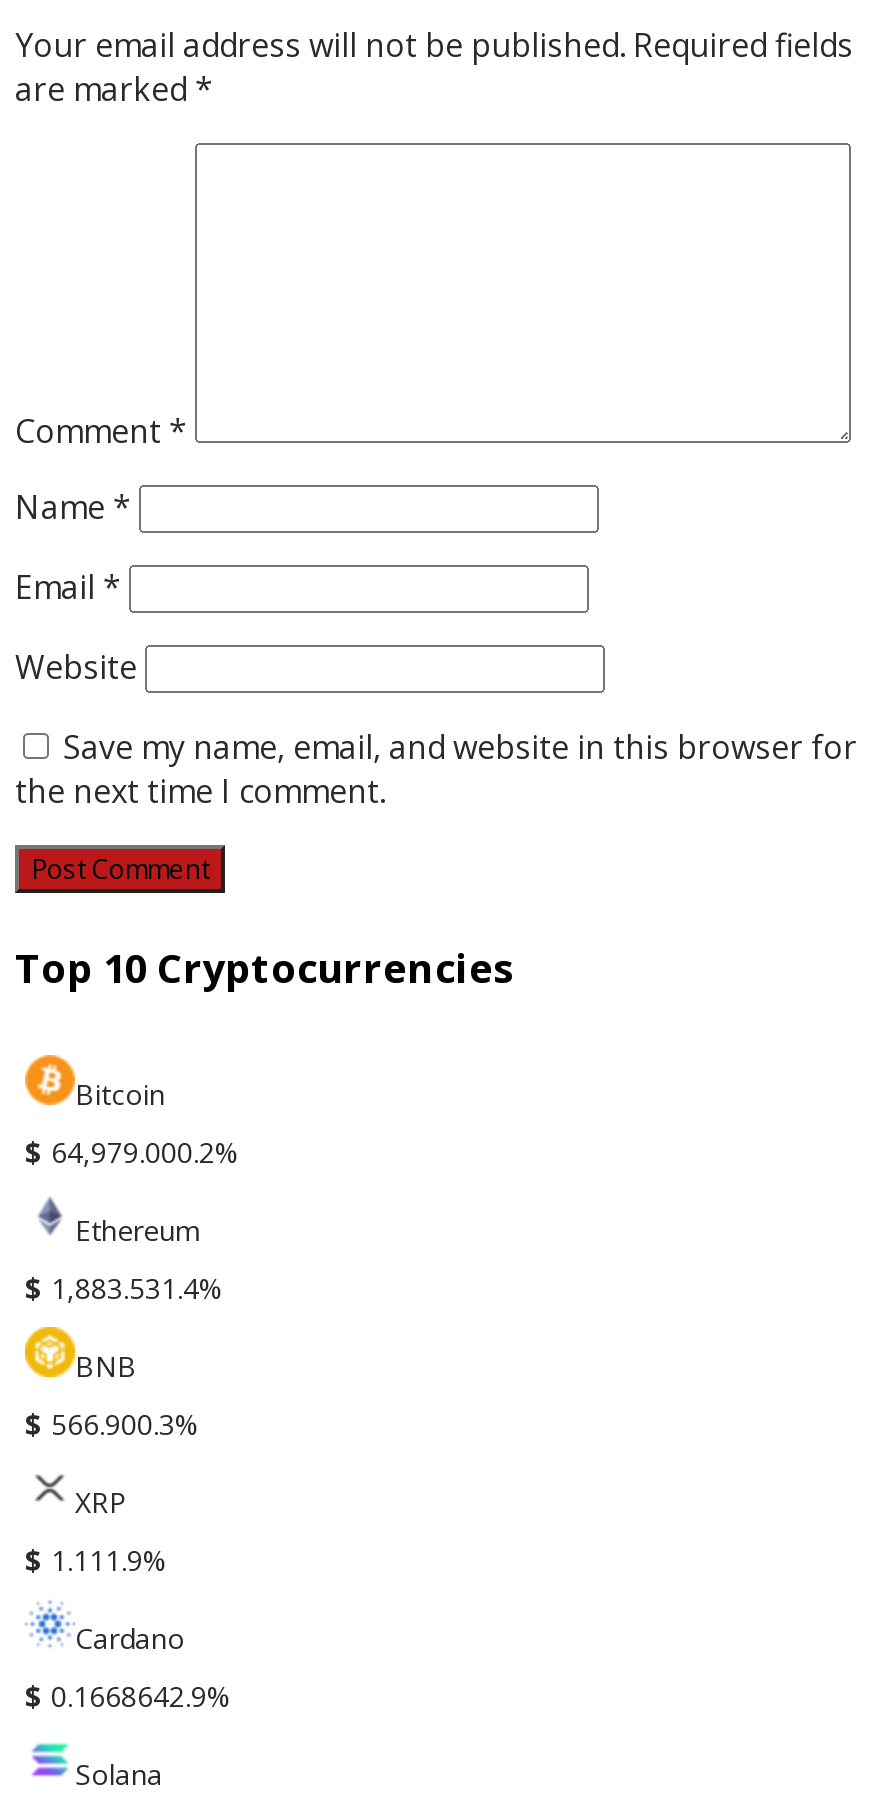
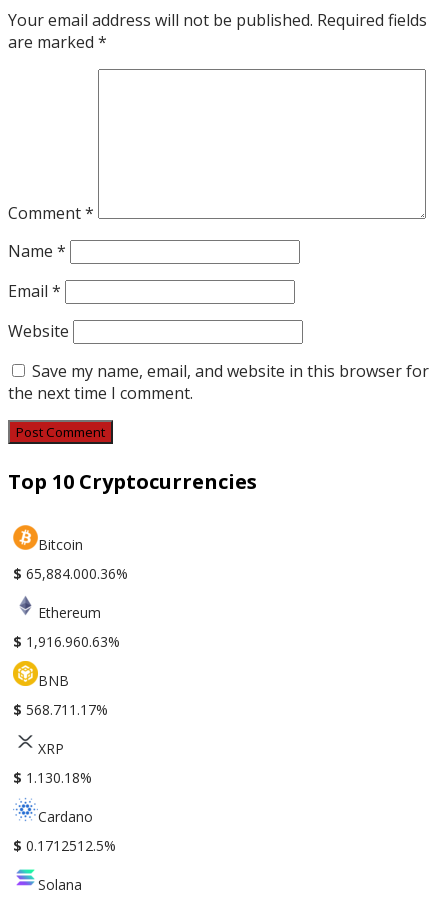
[25,1133,239,1171] $ 64,979.000.2% -> [13,564,128,583] $ 65,884.000.36%
[25,1269,223,1307] $ 1,883.531.4% -> [13,632,120,651] $ 1,916.960.63%
[25,1405,199,1443] $ 566.900.3% -> [13,700,108,719] $ 568.711.17%
[25,1541,167,1579] $ 1.11 1.9% -> [13,768,92,787] $ 1.13 0.18%
[25,1677,231,1715] $ 0.1668642.9% -> [13,836,116,855] $ 0.1712512.5%

